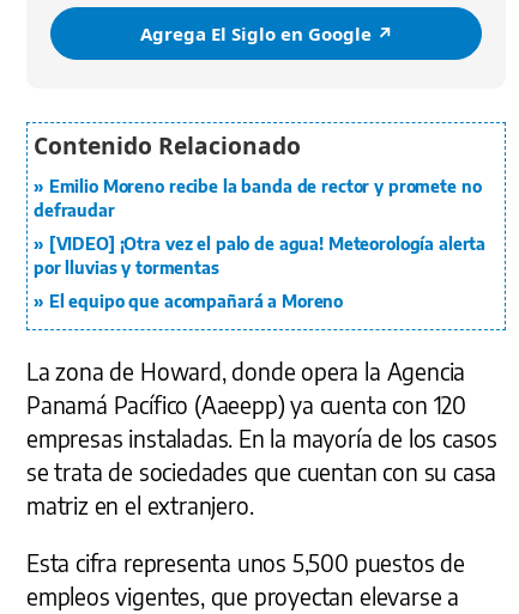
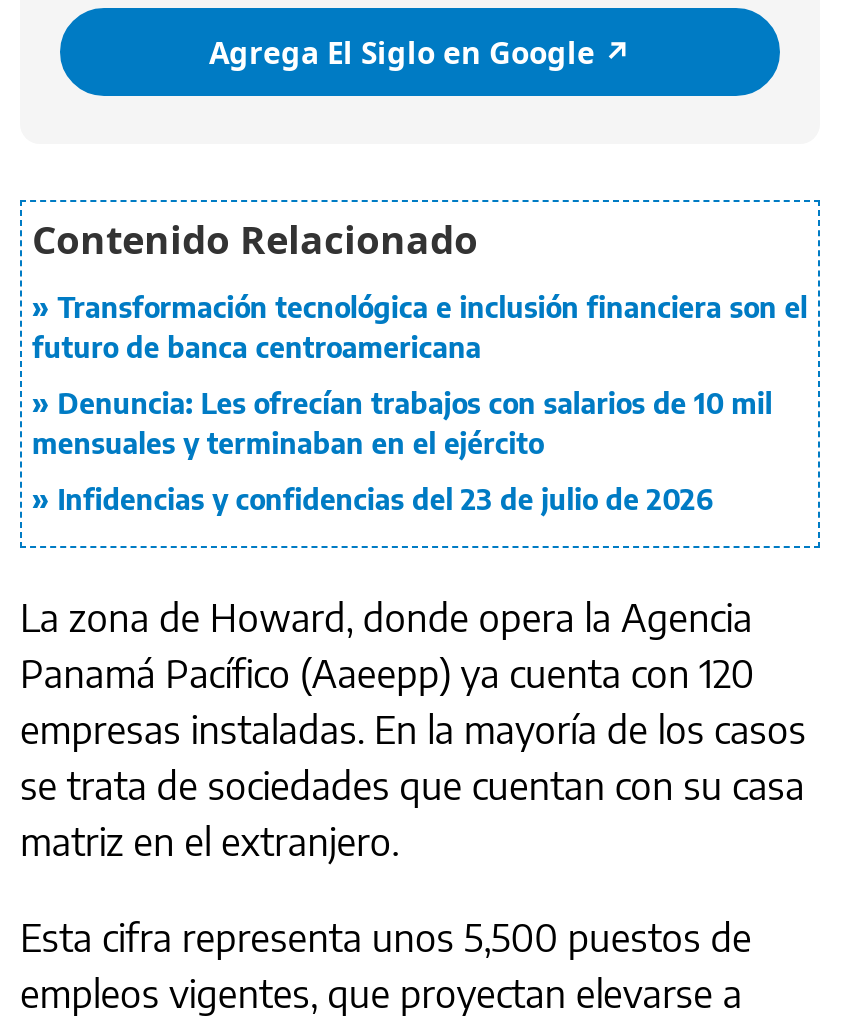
[34,176,481,220] Emilio Moreno recibe la banda de rector y promete no | defraudar -> [32,290,808,364] Transformación tecnológica e inclusión financiera son el | futuro de banca centroamericana
[34,233,486,278] [VIDEO] ¡Otra vez el palo de agua! Meteorología alerta | por lluvias y tormentas -> [32,386,772,460] Denuncia: Les ofrecían trabajos con salarios de 10 mil | mensuales y terminaban en el ejército
[49,291,343,311] El equipo que acompañará a Moreno -> [58,482,714,516] Infidencias y confidencias del 23 de julio de 2026

